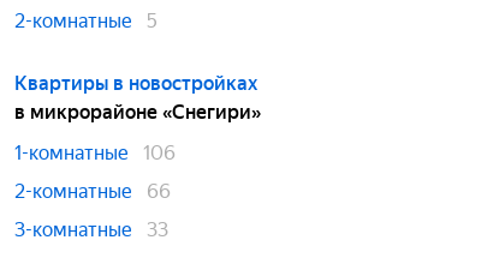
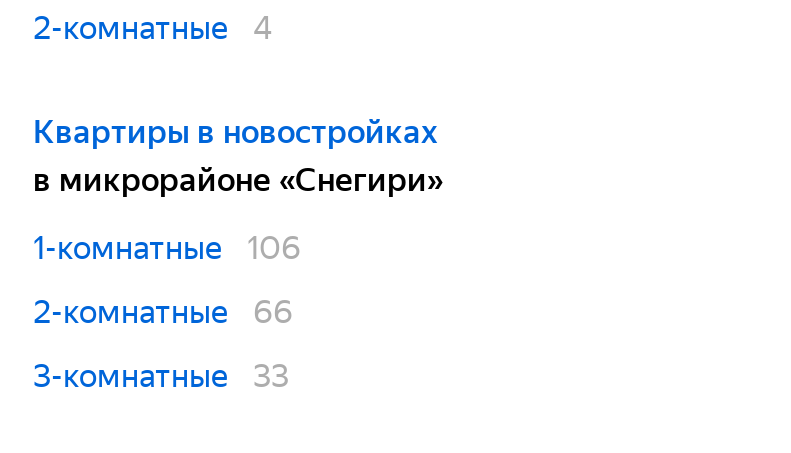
[14,10,158,32] 2-комнатные 5 -> [33,9,273,47] 2-комнатные 4

